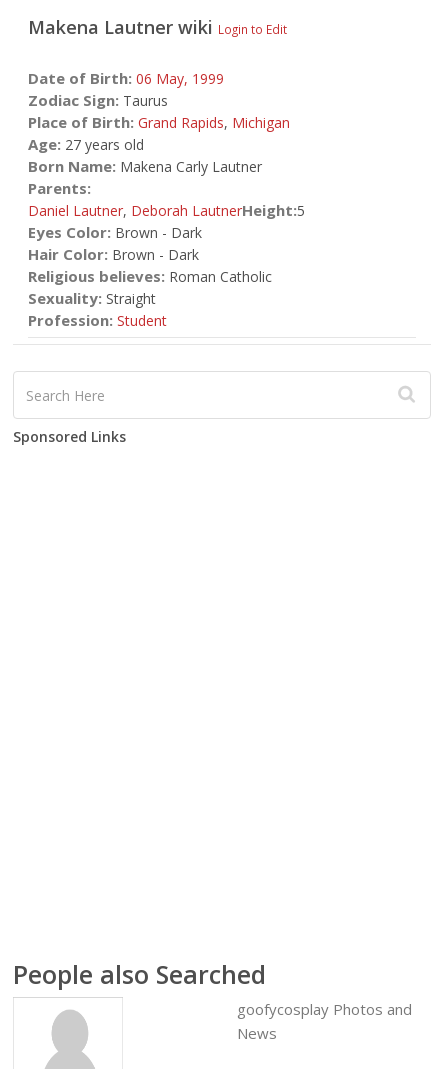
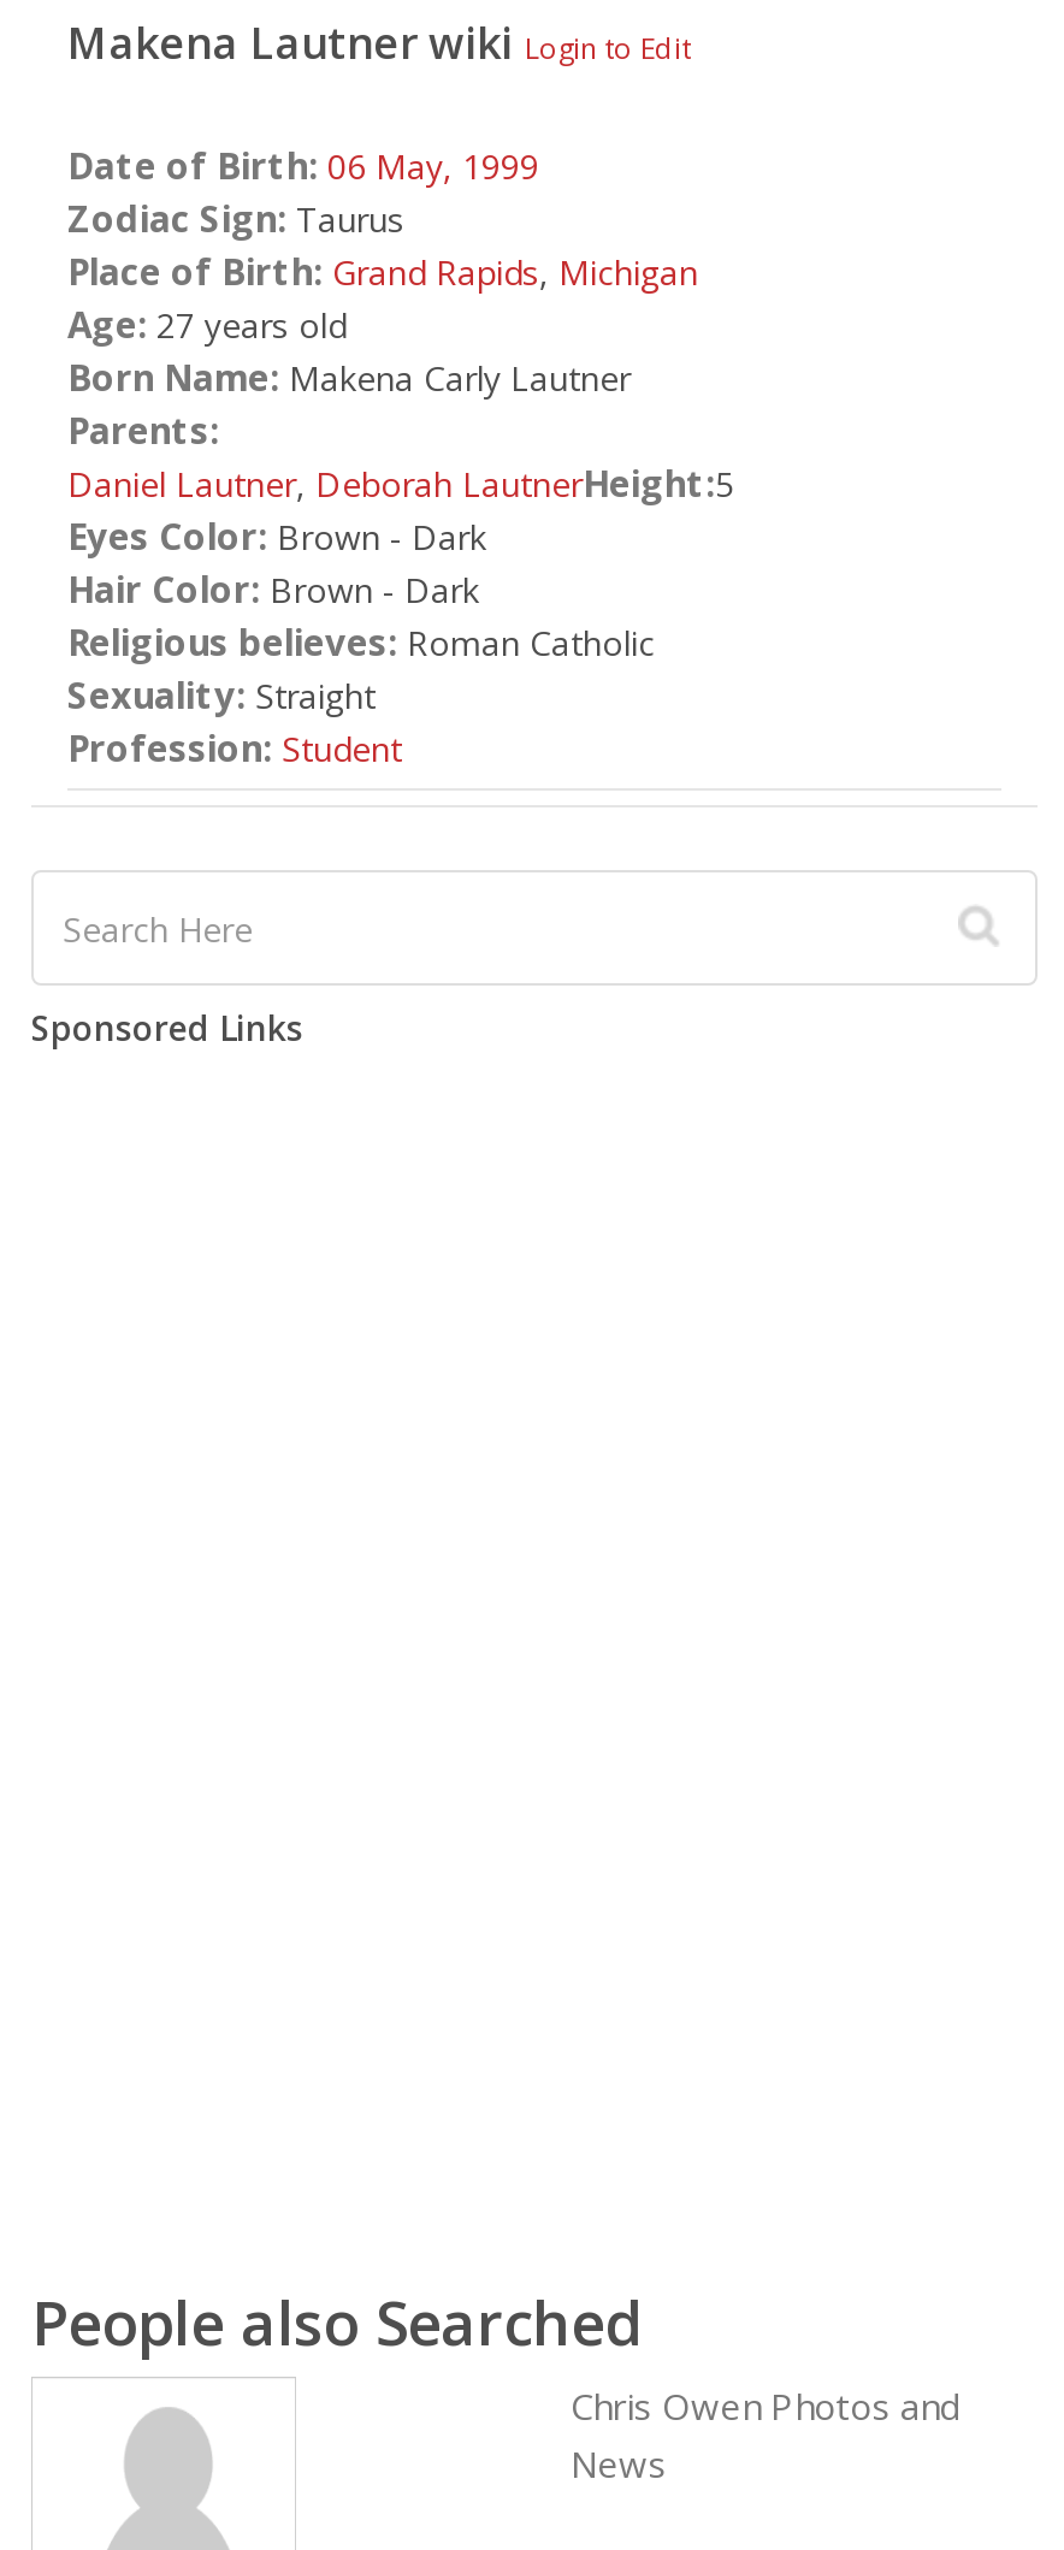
[237,999,412,1019] goofycosplay Photos and -> [571,2382,960,2430] Chris Owen Photos and

